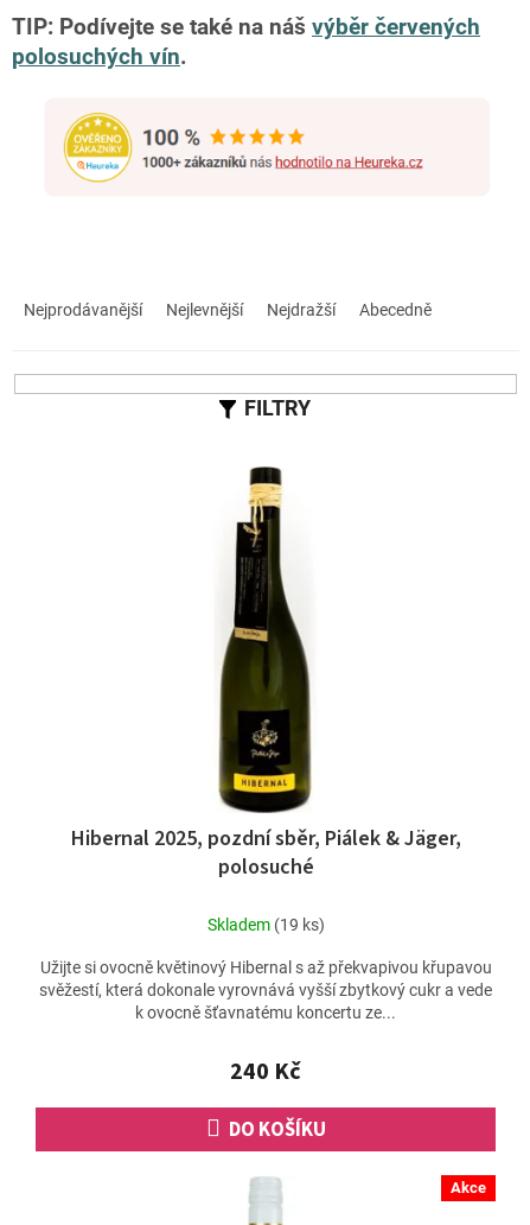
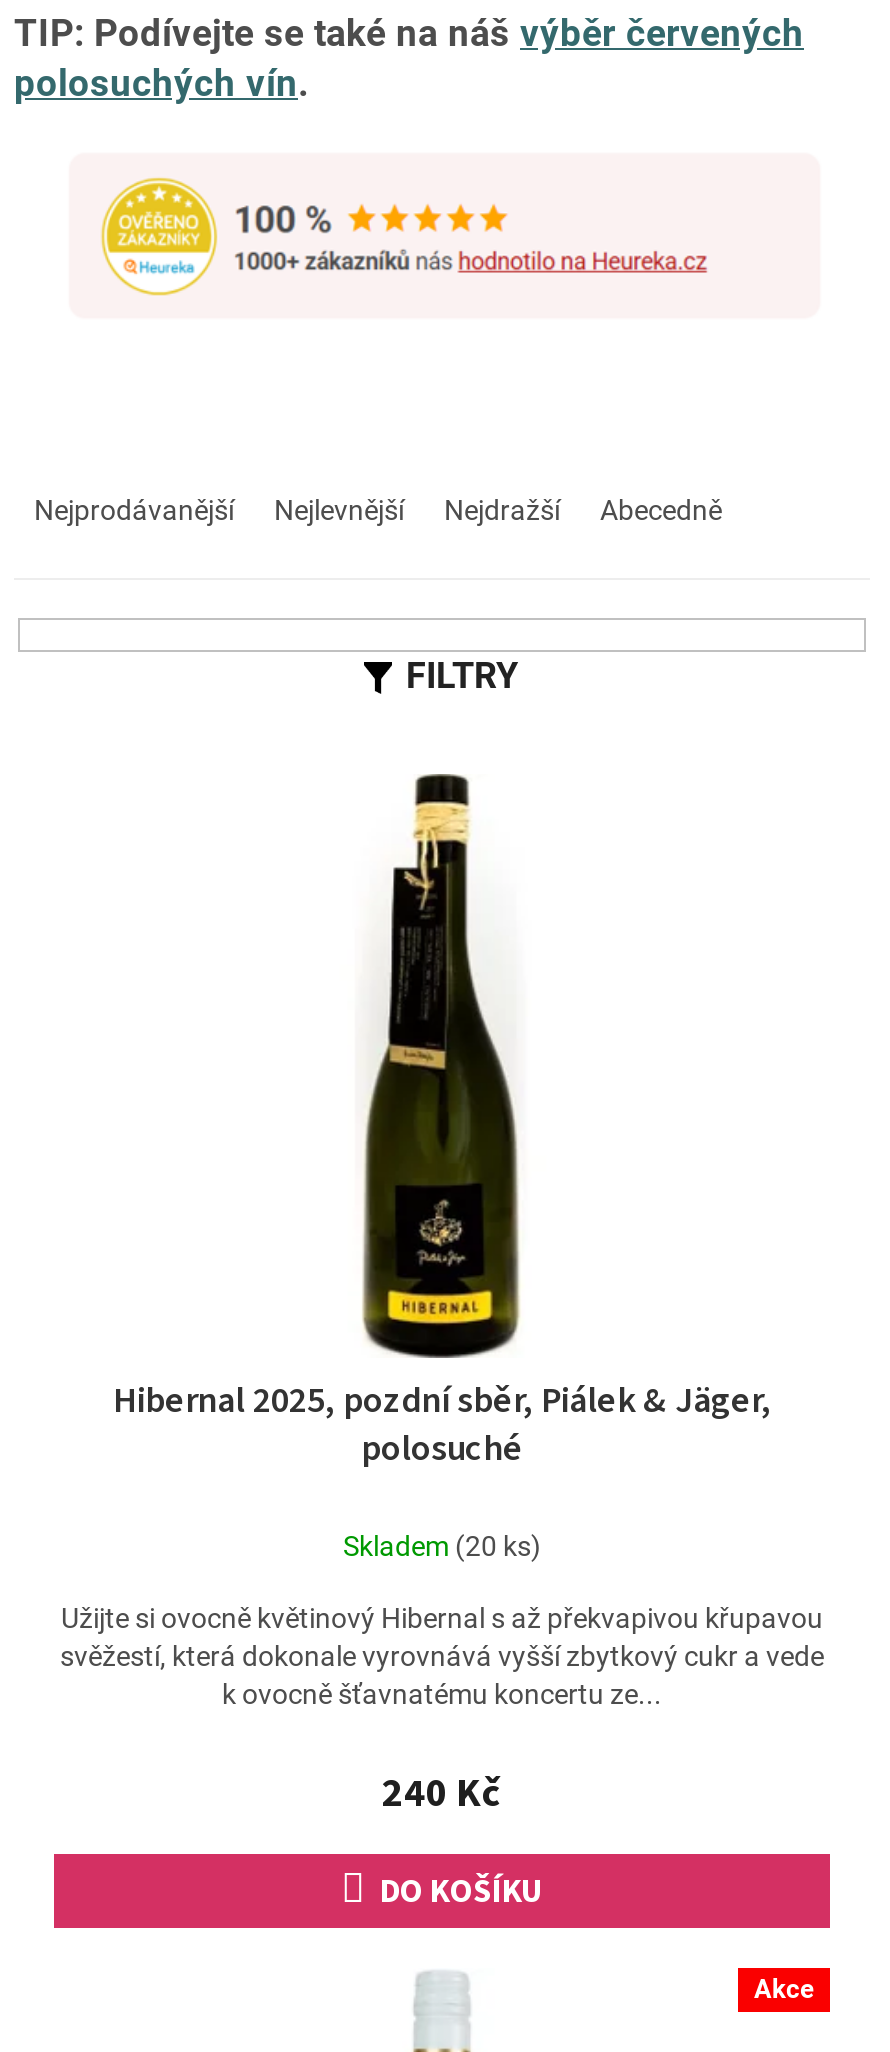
[207,915,324,934] Skladem (19 ks) -> [343,1530,541,1562] Skladem (20 ks)

